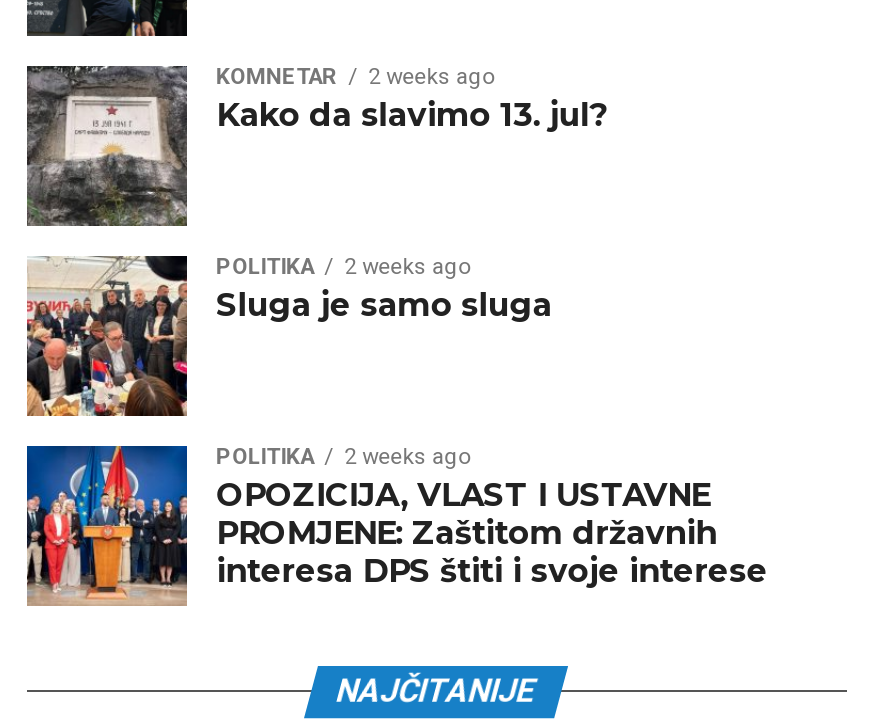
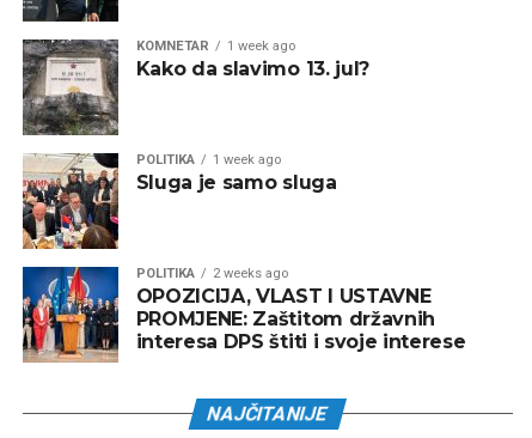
[216,64,494,90] KOMNETAR 2 weeks ago -> [136,38,295,54] KOMNETAR 1 week ago
[216,254,470,280] POLITIKA 2 weeks ago -> [136,152,281,168] POLITIKA 1 week ago

